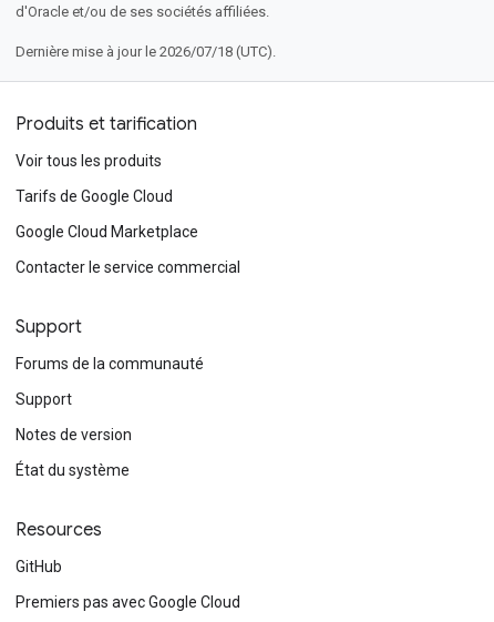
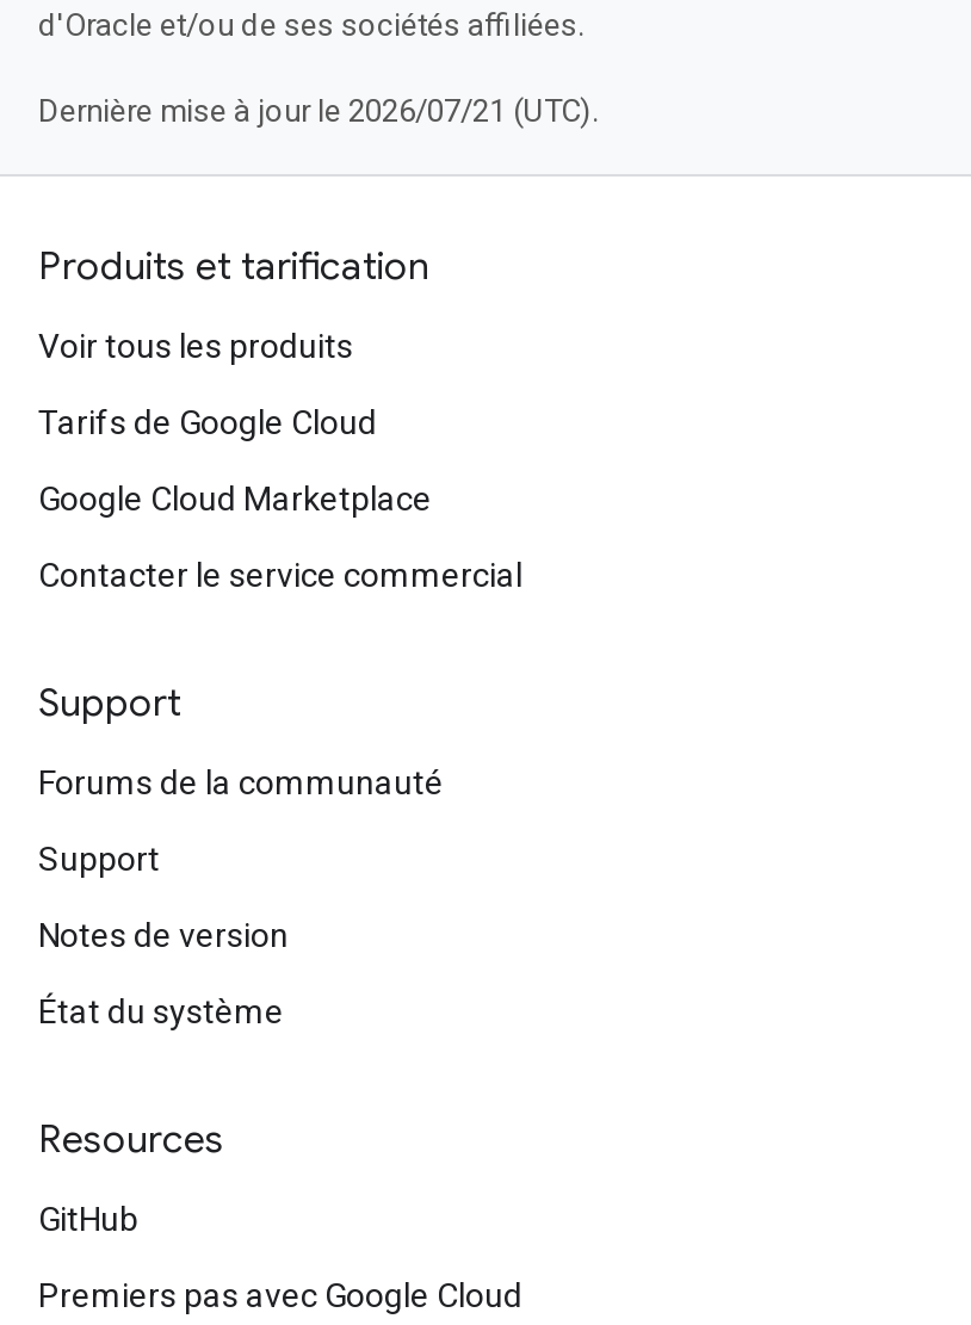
[16,43,276,60] Dernière mise à jour le 2026/07/18 (UTC). -> [38,93,599,129] Dernière mise à jour le 2026/07/21 (UTC).

